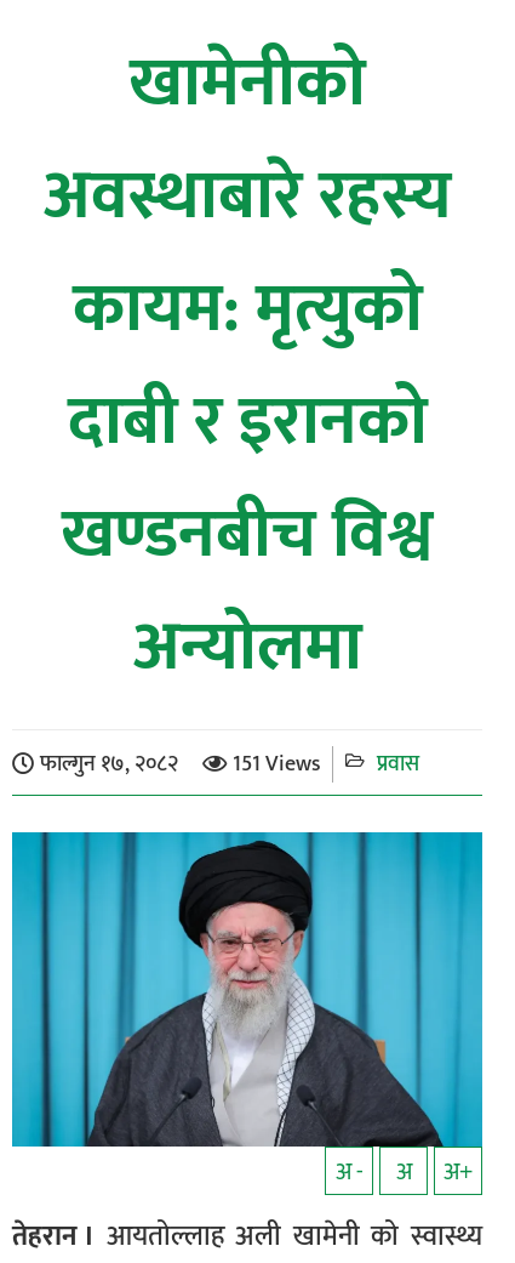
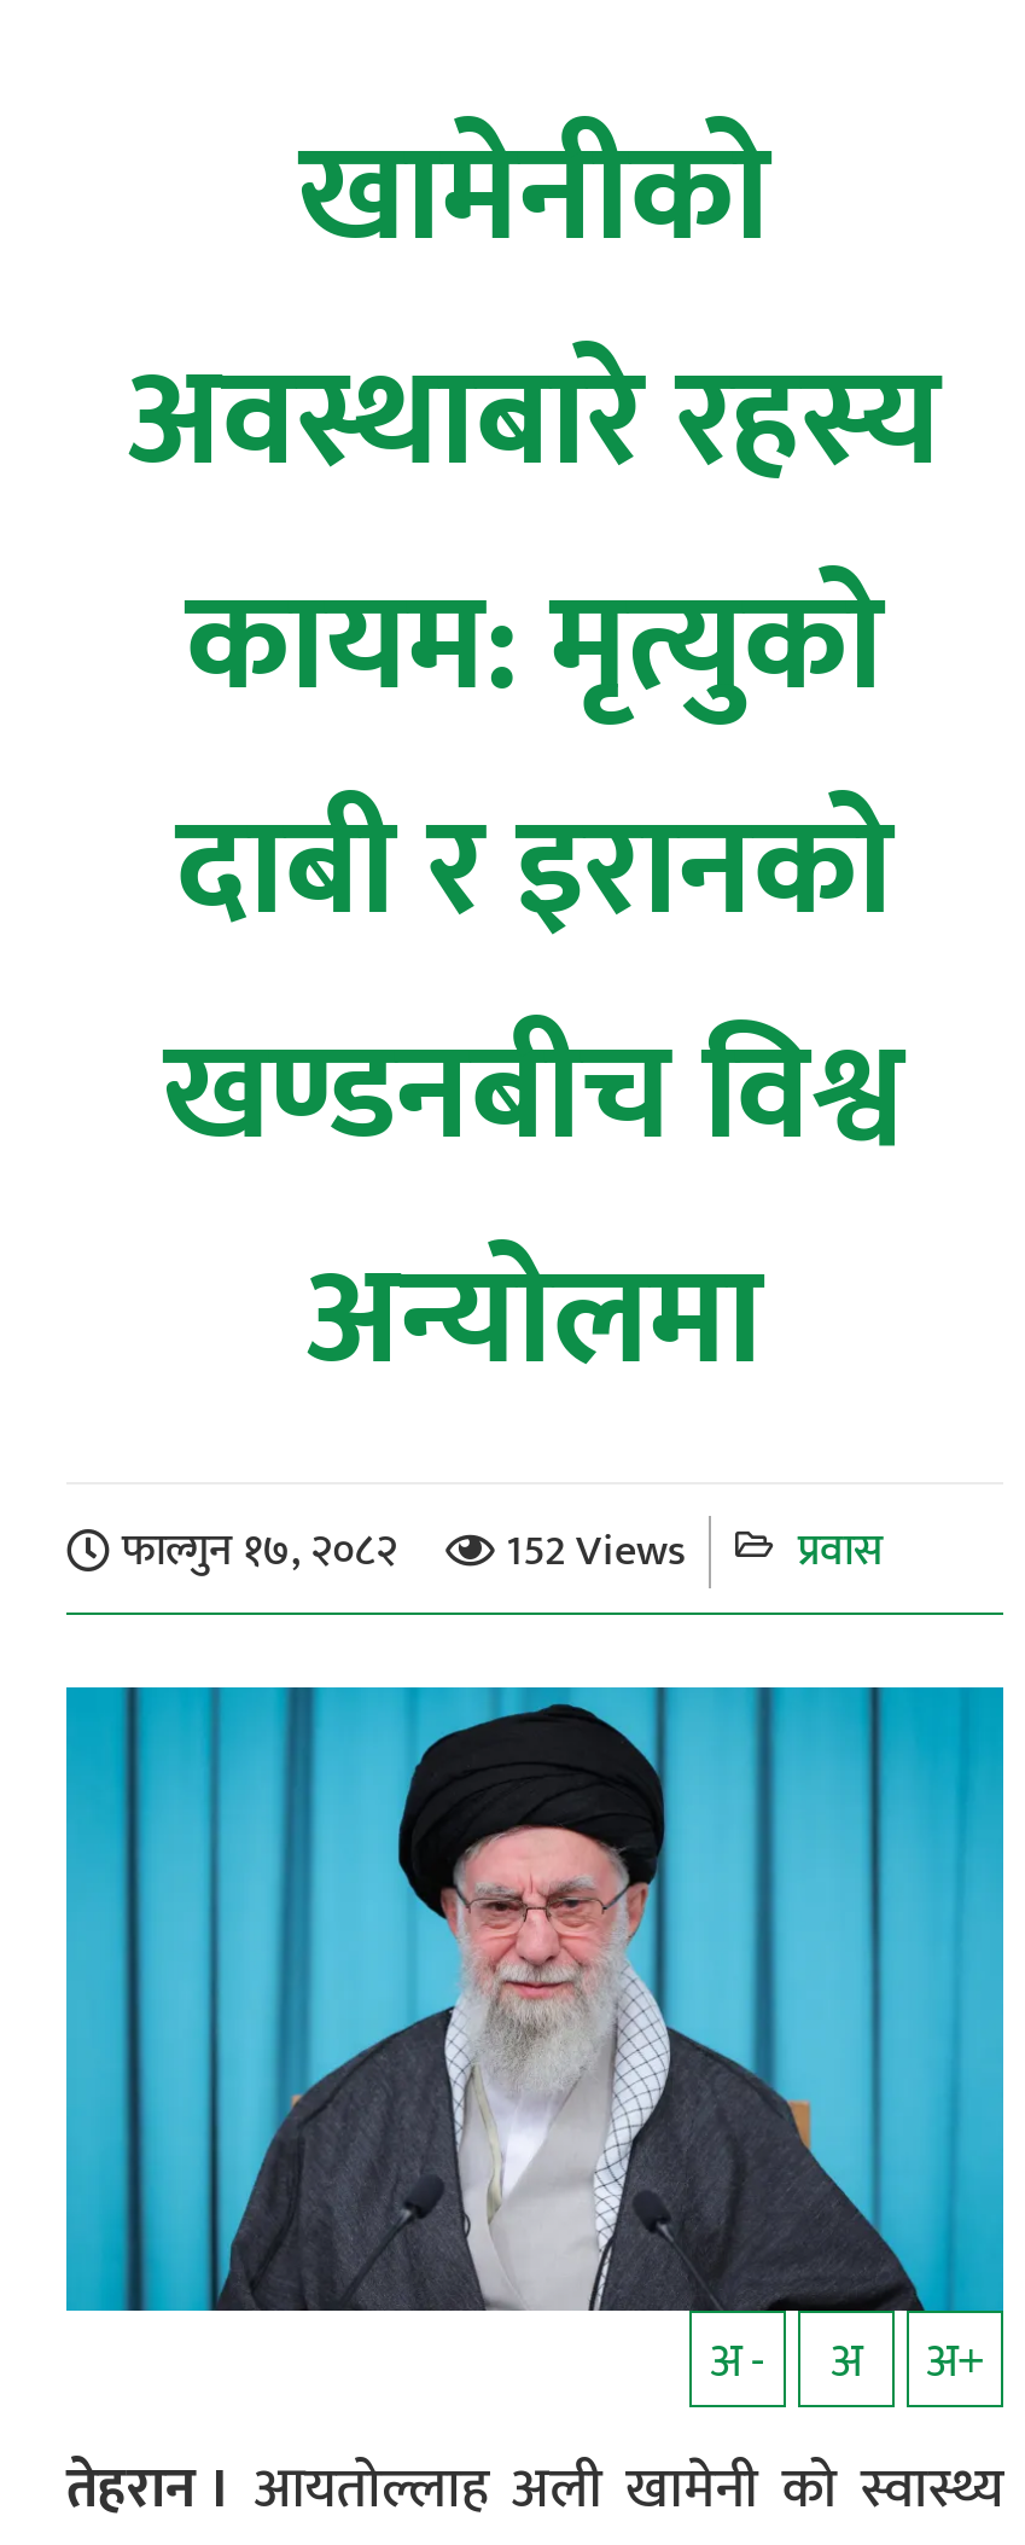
[233,746,320,783] 151 Views -> [506,1516,685,1588] 152 Views

